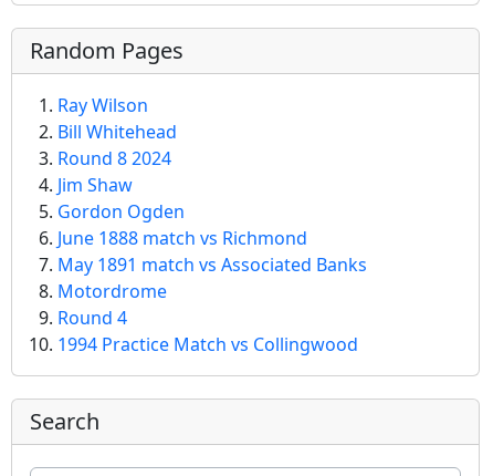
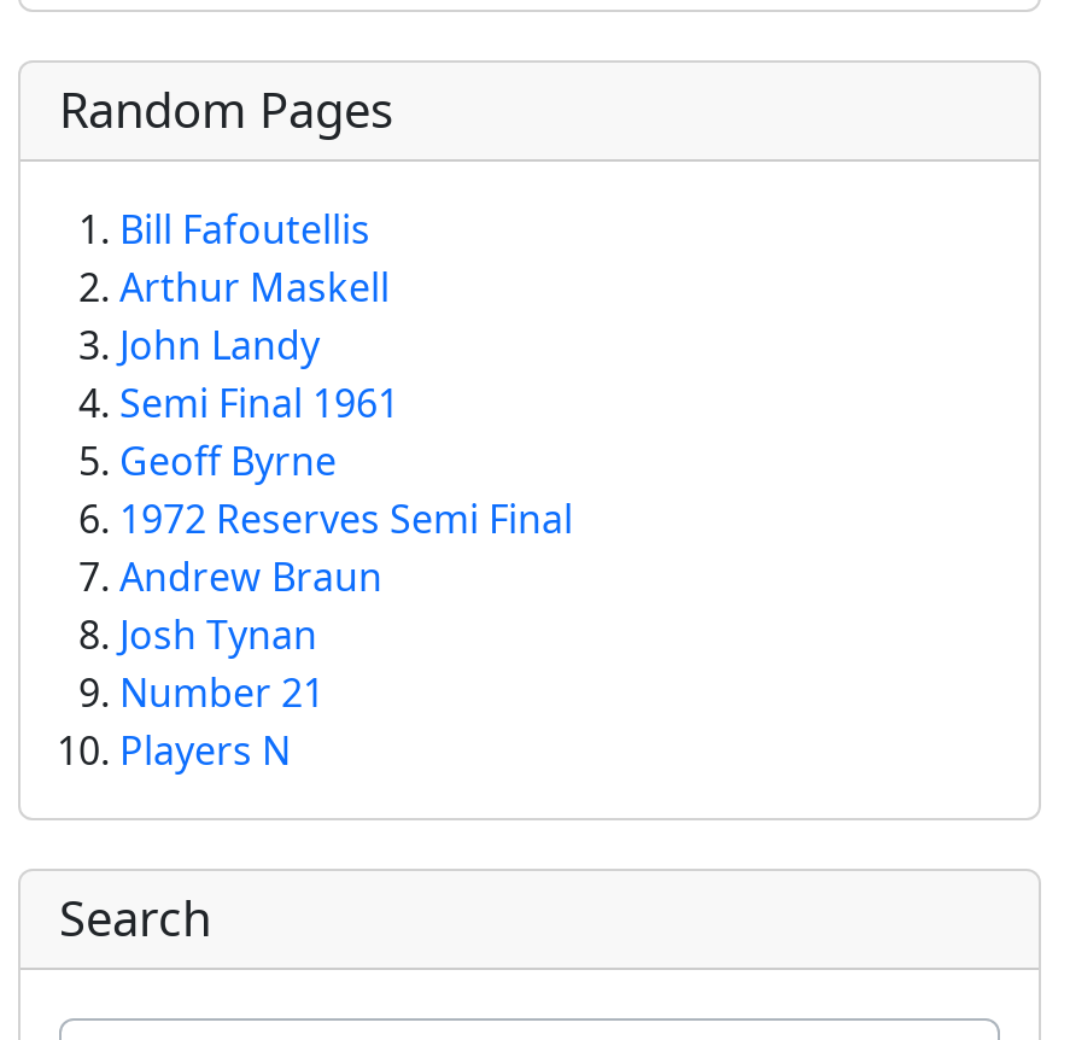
[57,93,367,357] Ray Wilson | Bill Whitehead | Round 8 2024 | Jim Shaw | Gordon Ogden | June 1888 match vs Richmond | May 1891 match vs Associated Banks | Motordrome | Round 4 | 1994 Practice Match vs Collingwood -> [119,204,573,778] Bill Fafoutellis | Arthur Maskell | John Landy | Semi Final 1961 | Geoff Byrne | 1972 Reserves Semi Final | Andrew Braun | Josh Tynan | Number 21 | Players N

